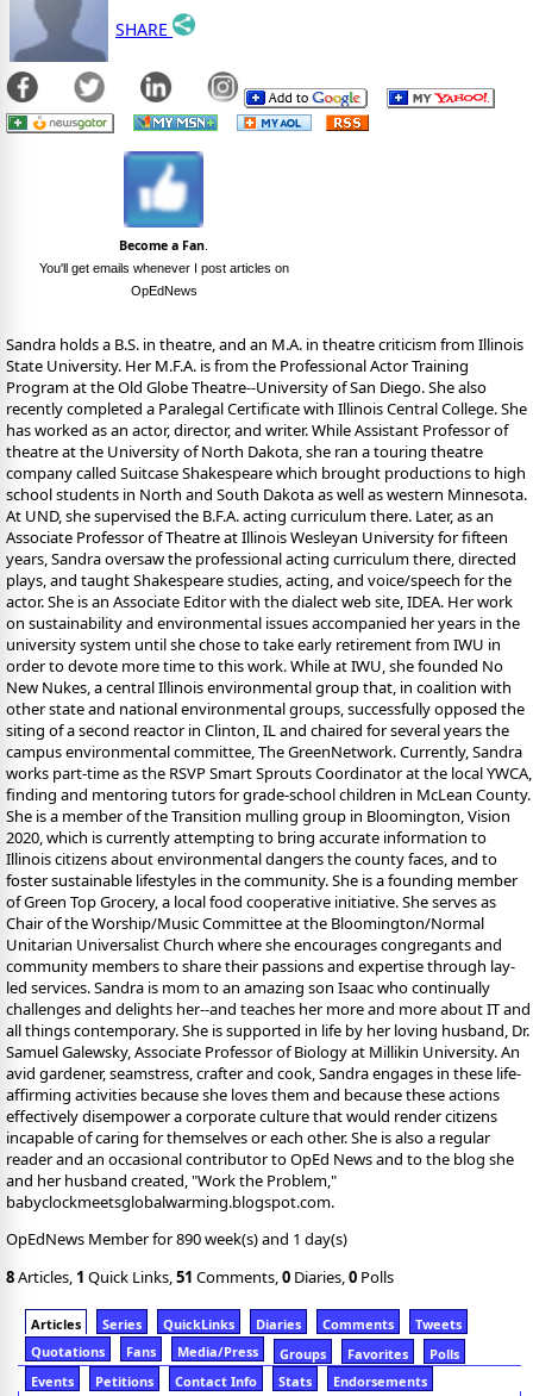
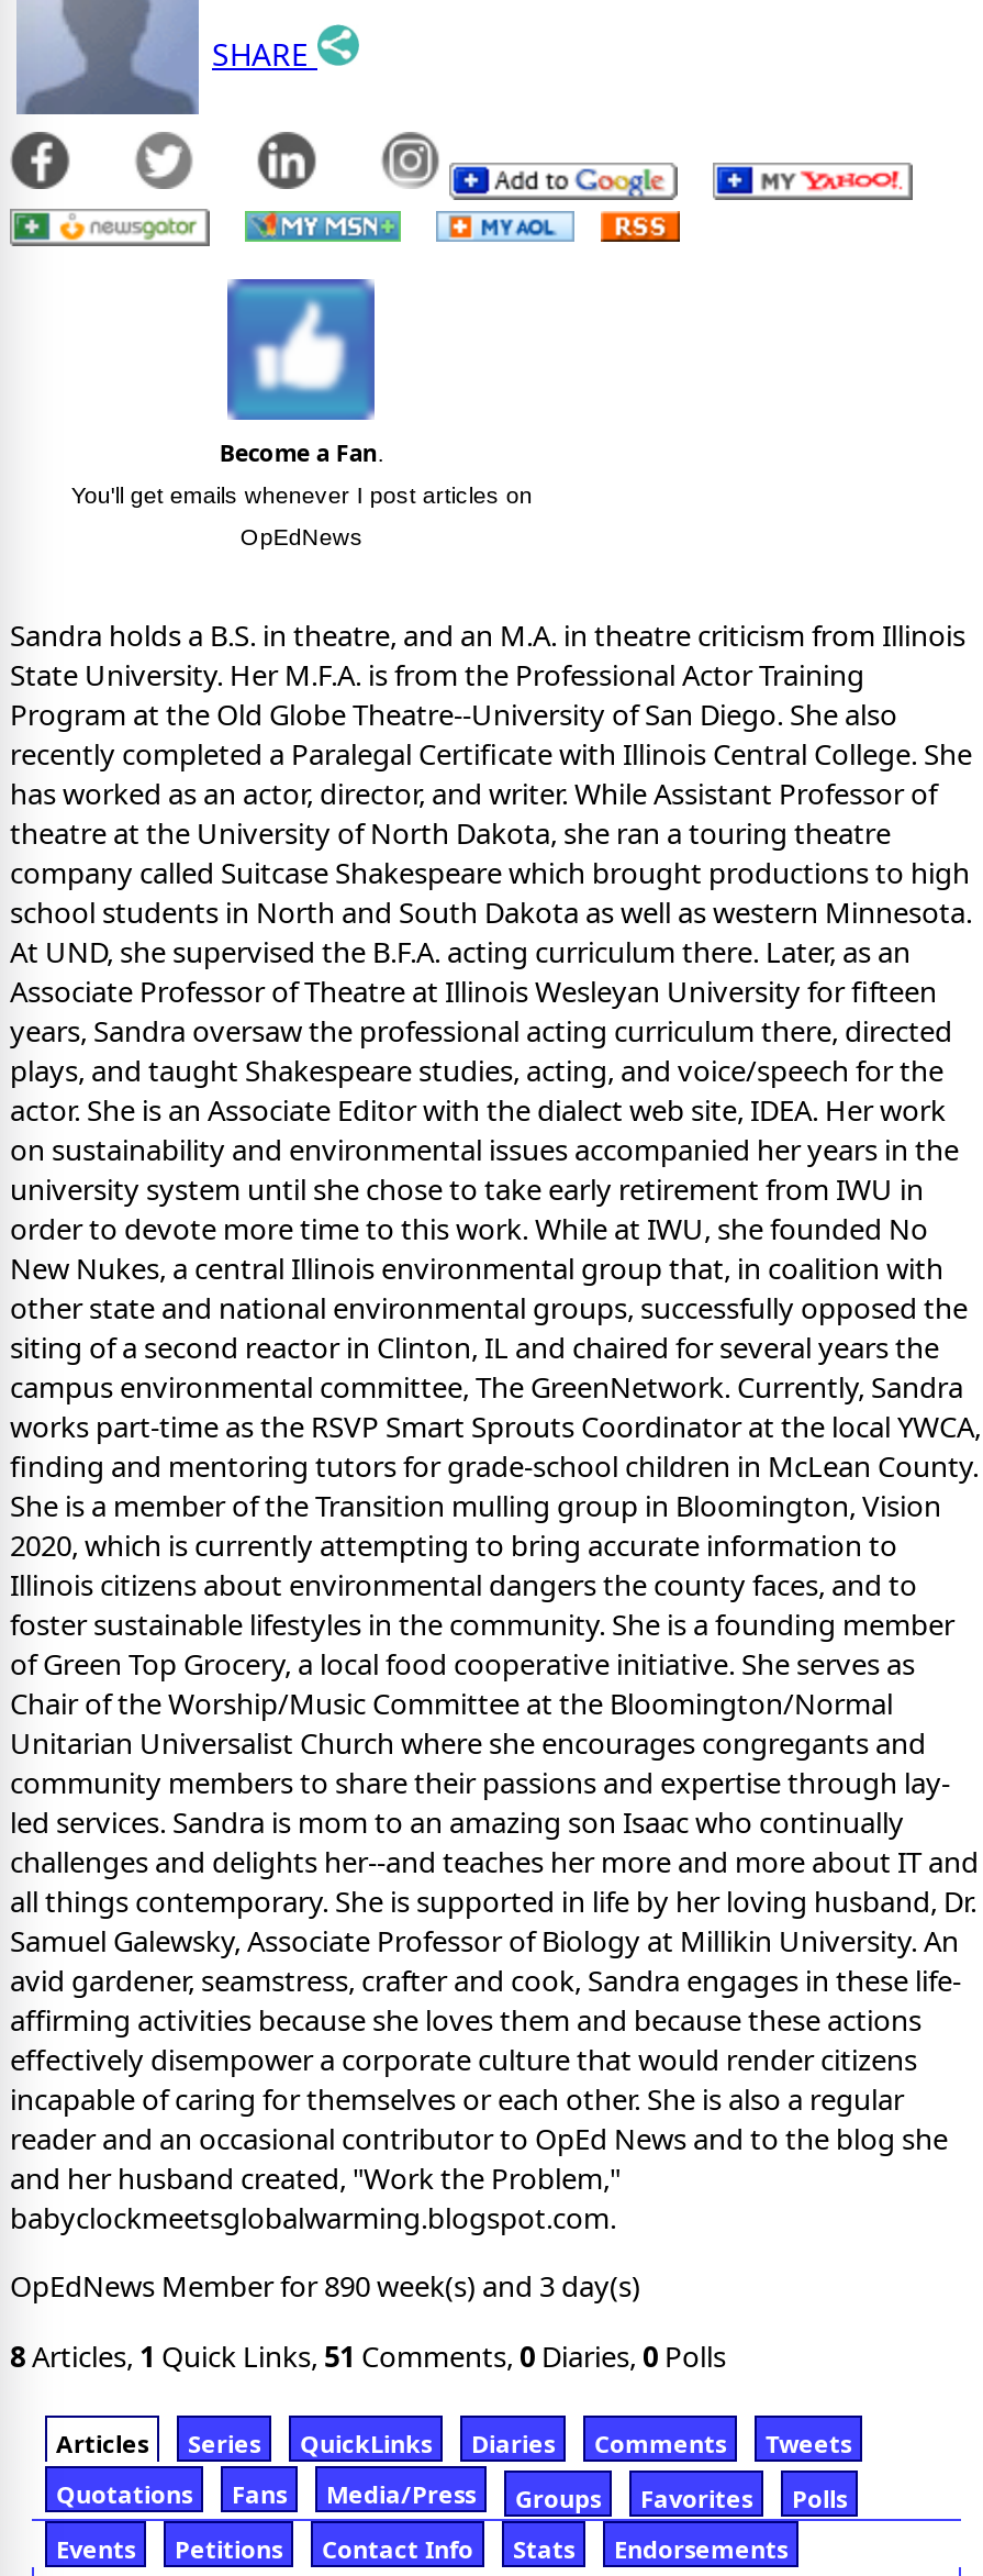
[6,1228,347,1250] OpEdNews Member for 890 week(s) and 1 day(s) -> [10,2266,640,2306] OpEdNews Member for 890 week(s) and 3 day(s)

